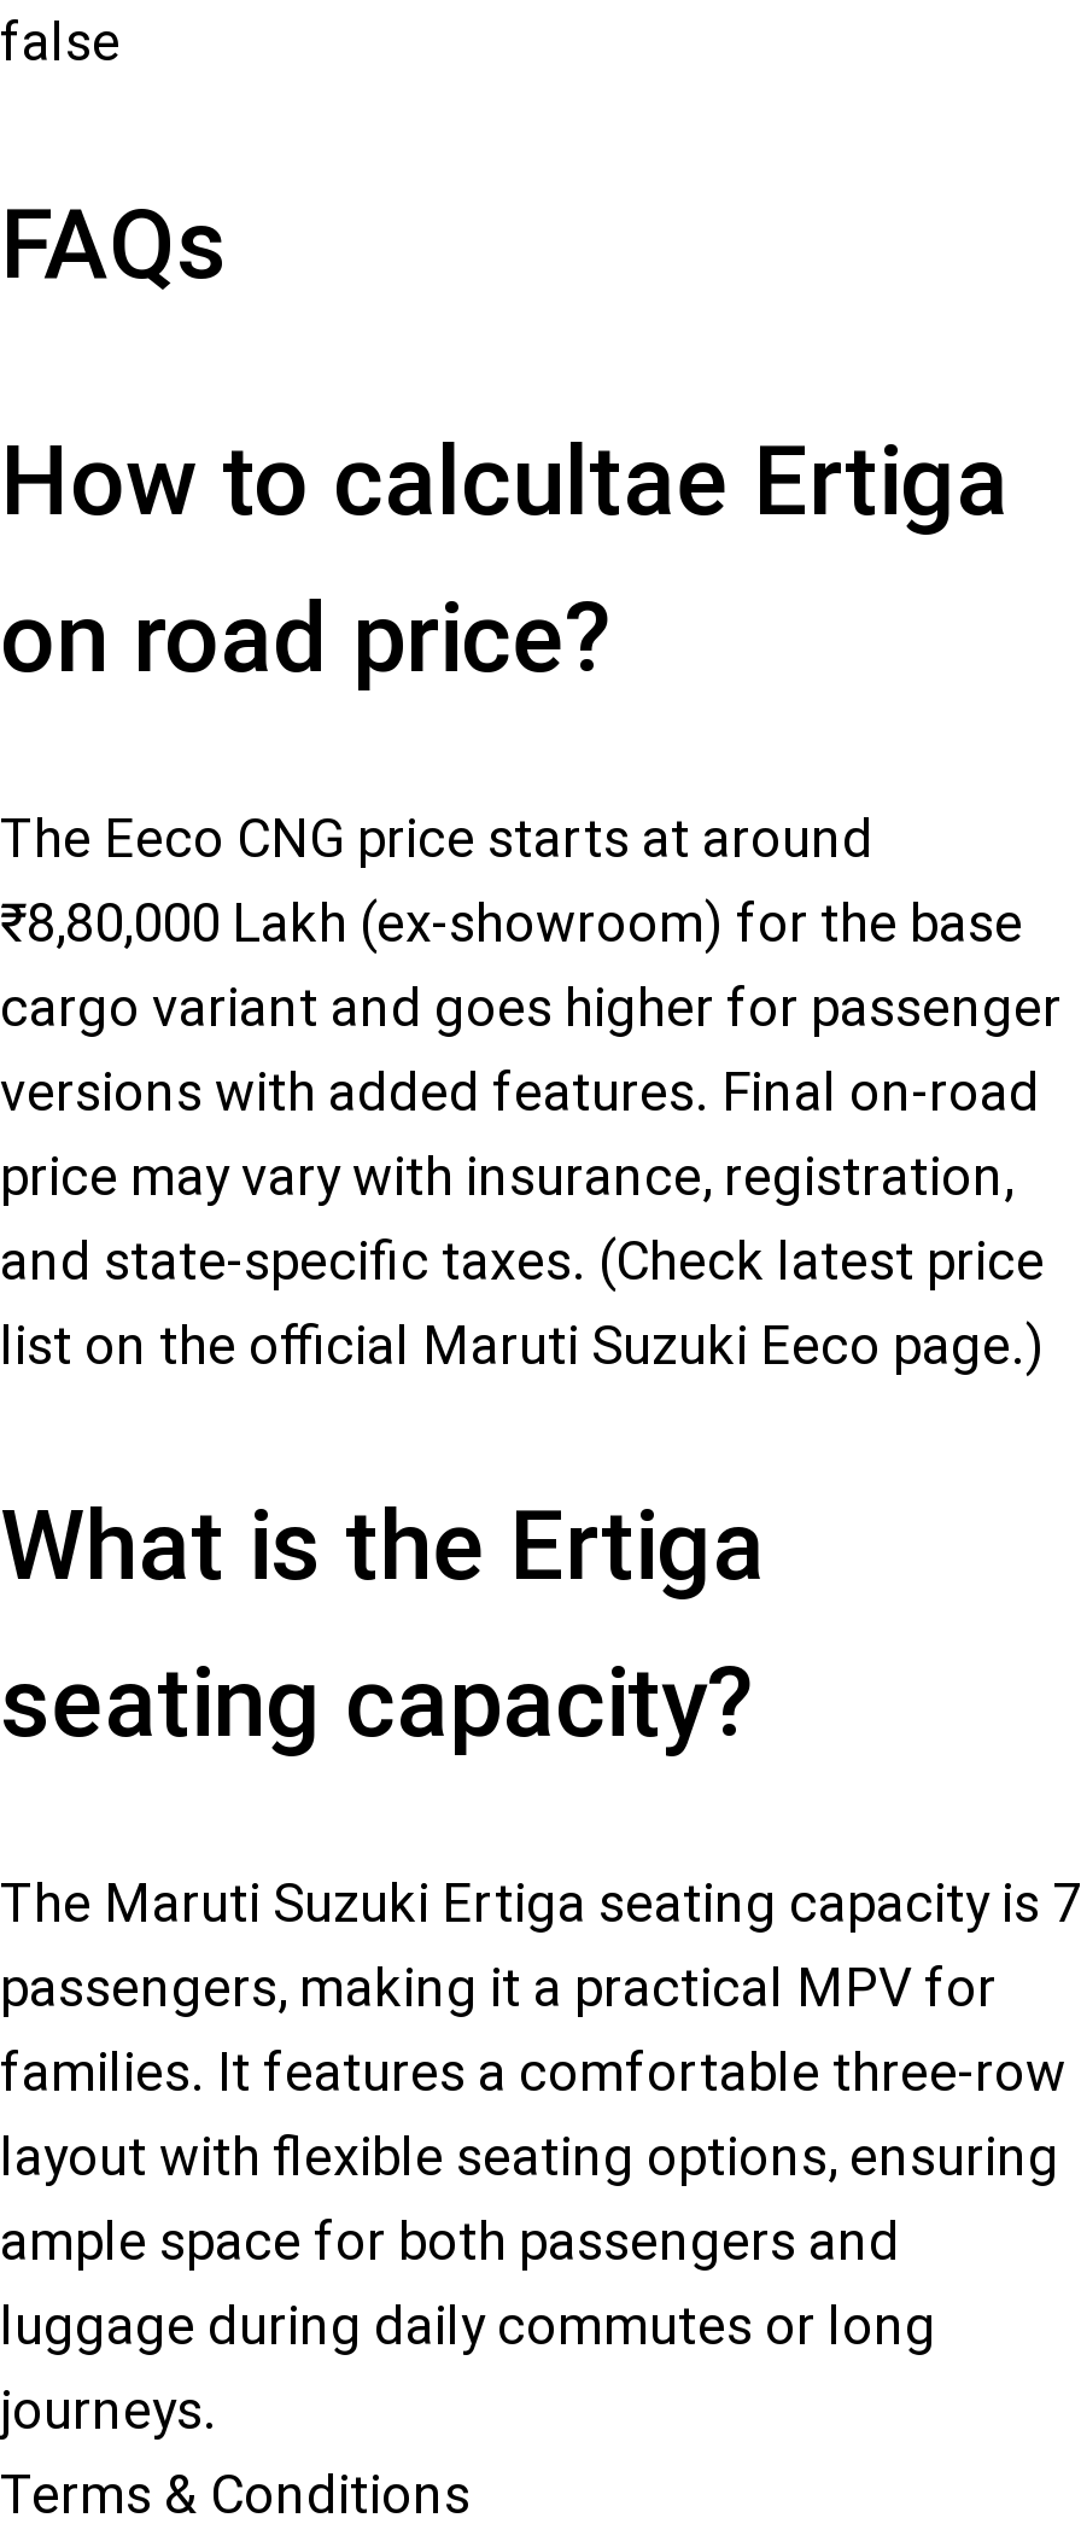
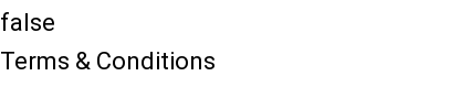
[0,187,1081,2442] FAQs | How to calcultae Ertiga | on road price? | The Eeco CNG price starts at around | ₹8,80,000 Lakh (ex-showroom) for the base | cargo variant and goes higher for passenger | versions with added features. Final on-road | price may vary with insurance, registration, | and state-specific taxes. (Check latest price | list on the official Maruti Suzuki Eeco page.) | What is the Ertiga | seating capacity? | The Maruti Suzuki Ertiga seating capacity is 7 | passengers, making it a practical MPV for | families. It features a comfortable three-row | layout with flexible seating options, ensuring | ample space for both passengers and | luggage during daily commutes or long | journeys. -> none

